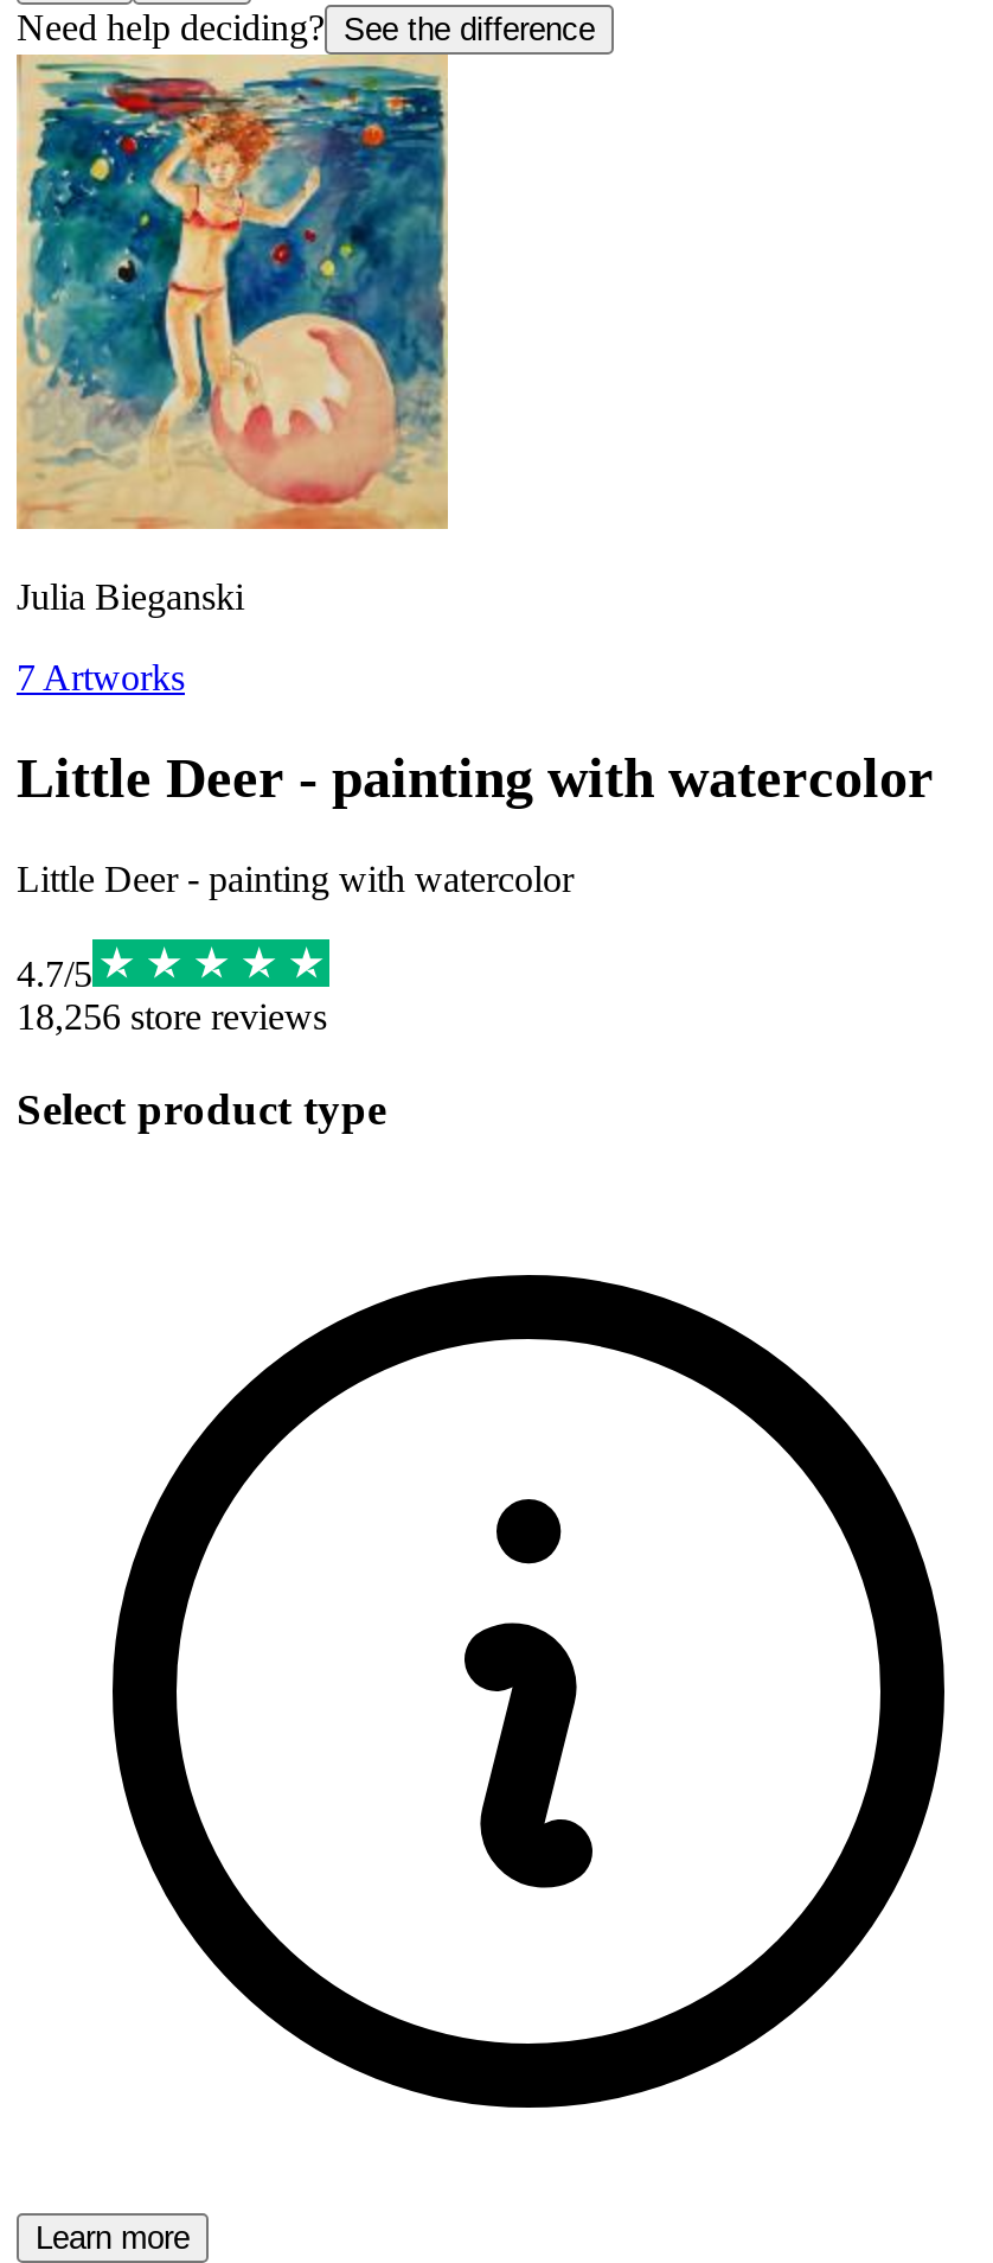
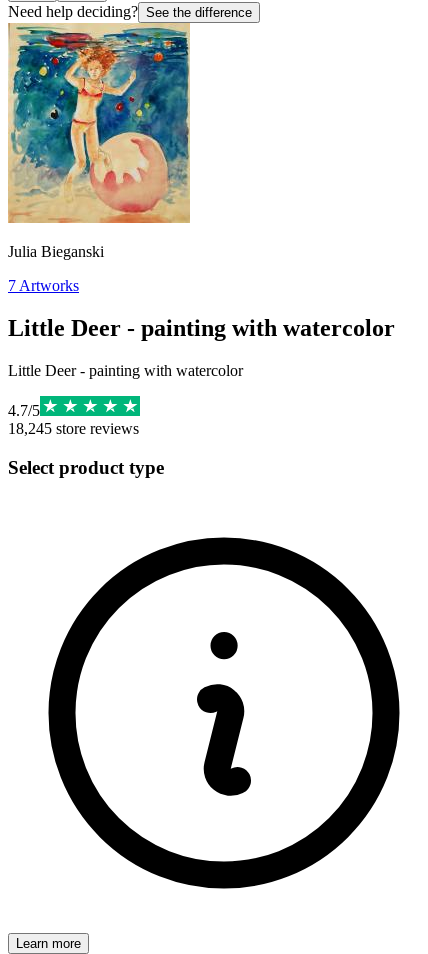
[17,996,327,1036] 18,256 store reviews -> [8,420,139,437] 18,245 store reviews

